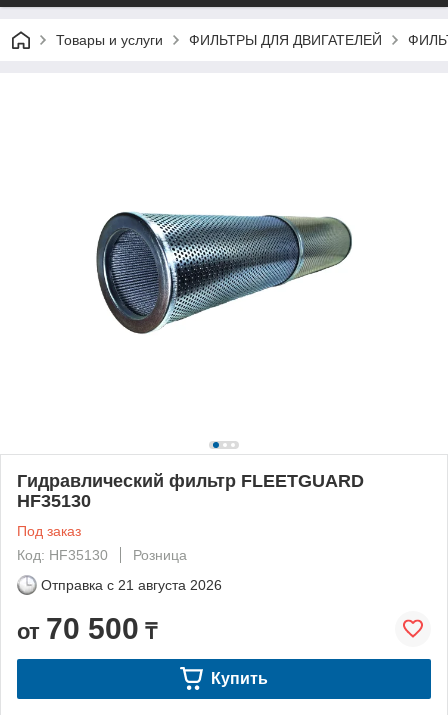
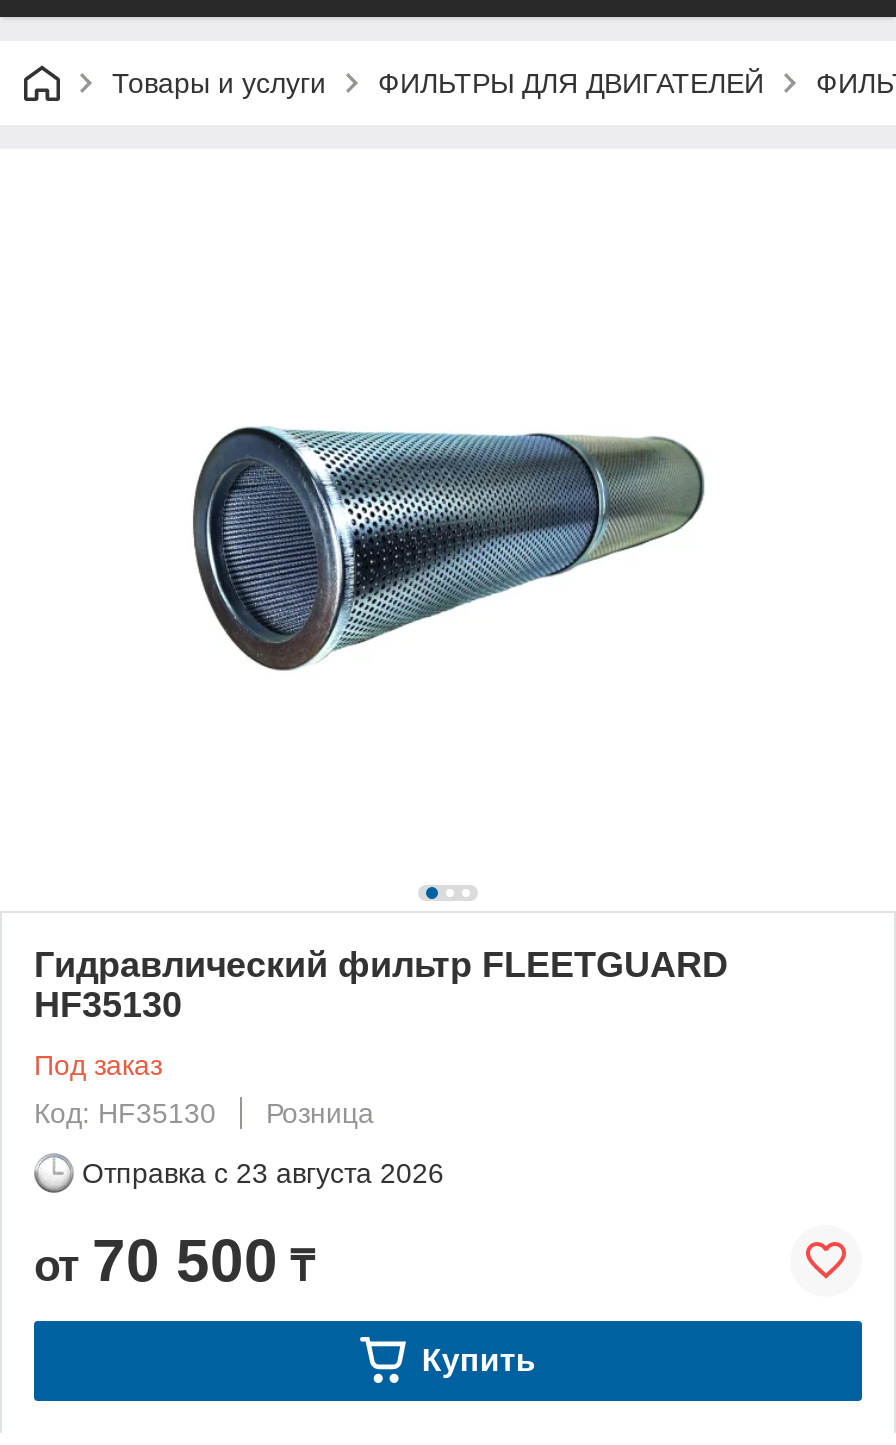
[41,577,222,593] Отправка с 21 августа 2026 -> [82,1157,444,1189] Отправка с 23 августа 2026

